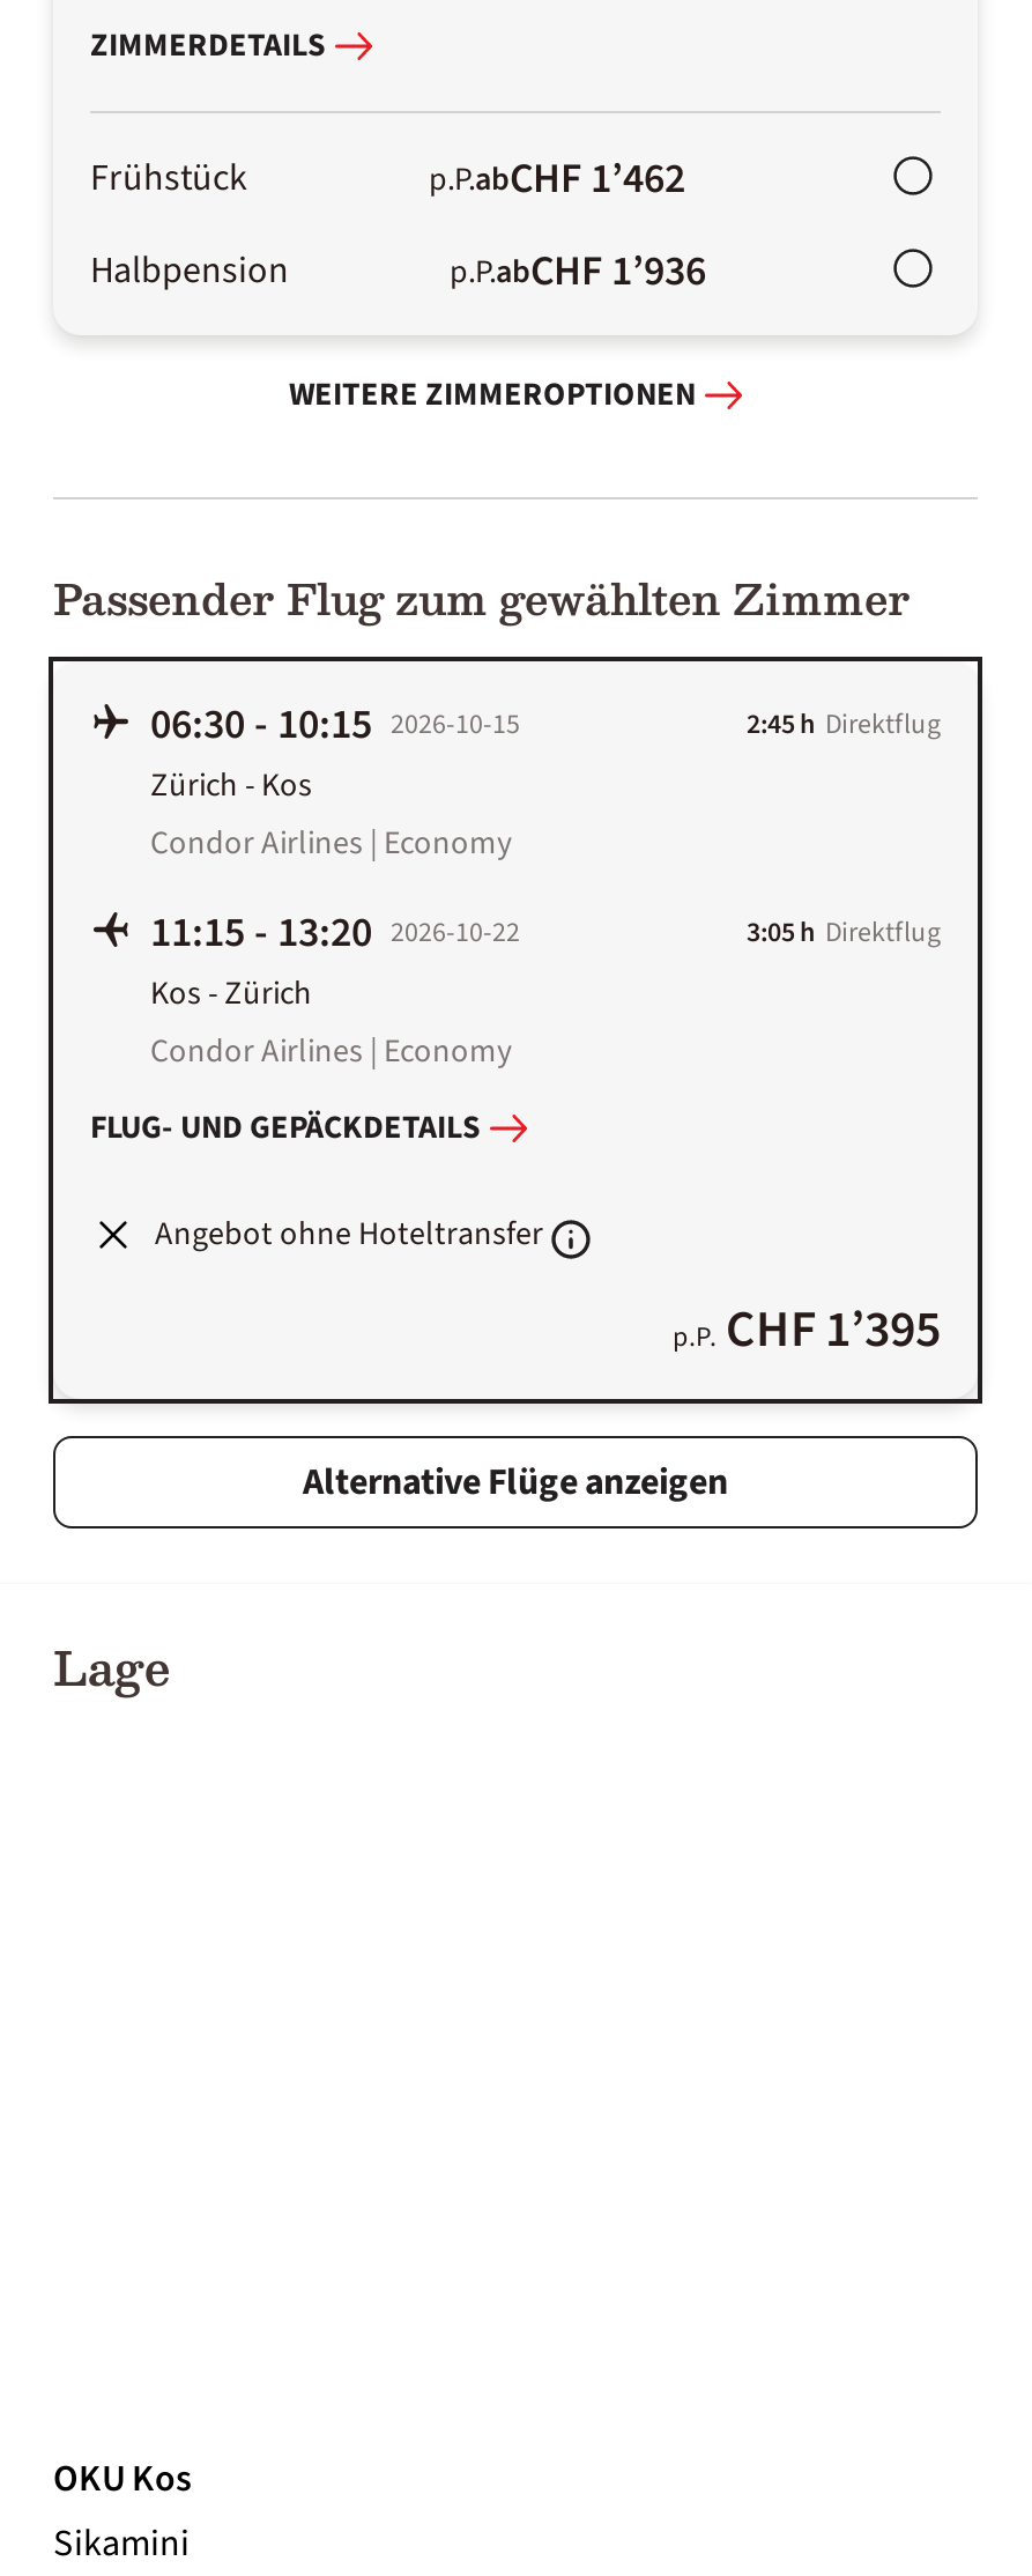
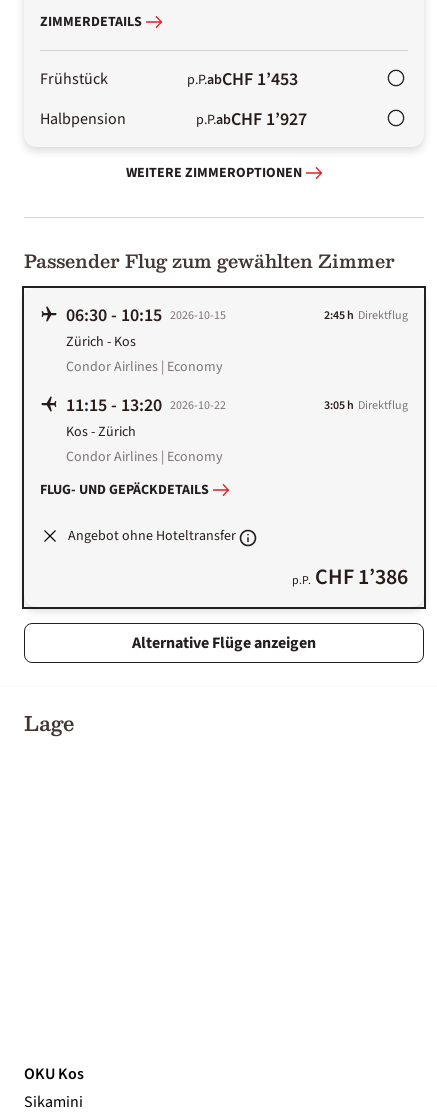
[429,150,685,208] p.P.abCHF 1’462 -> [186,67,297,92] p.P.abCHF 1’453
[450,243,706,300] p.P.abCHF 1’936 -> [195,107,306,132] p.P.abCHF 1’927
[672,1292,940,1366] p.P. CHF 1’395 -> [292,561,408,593] p.P. CHF 1’386

